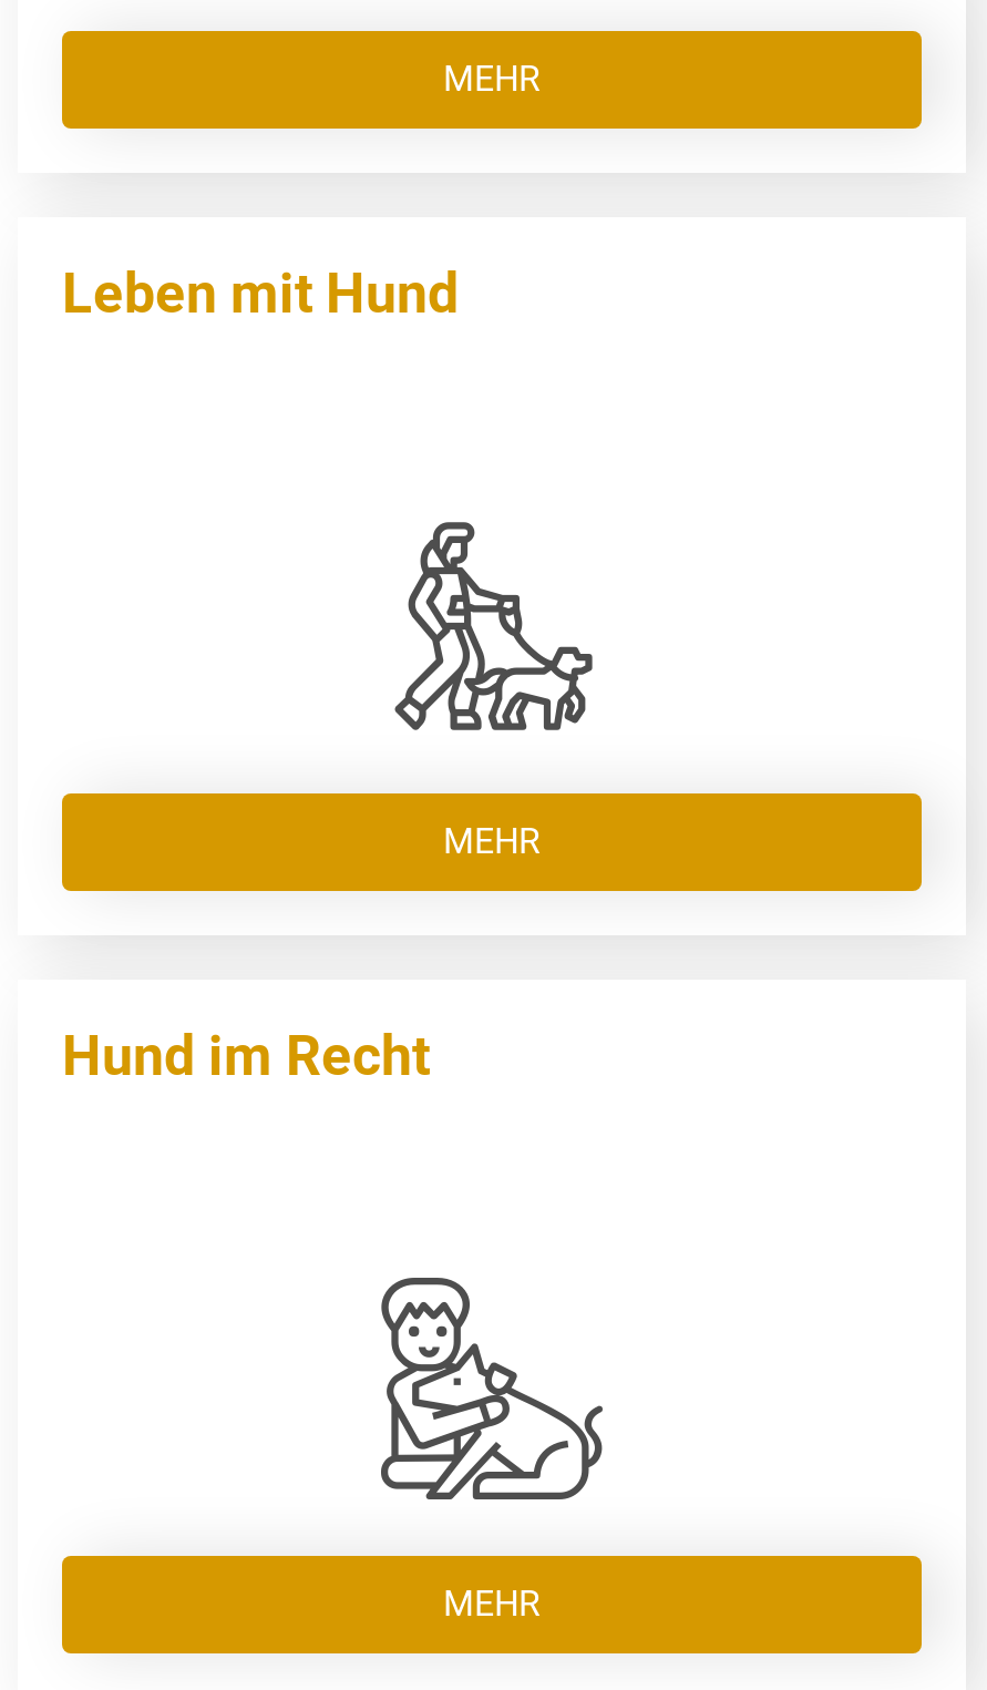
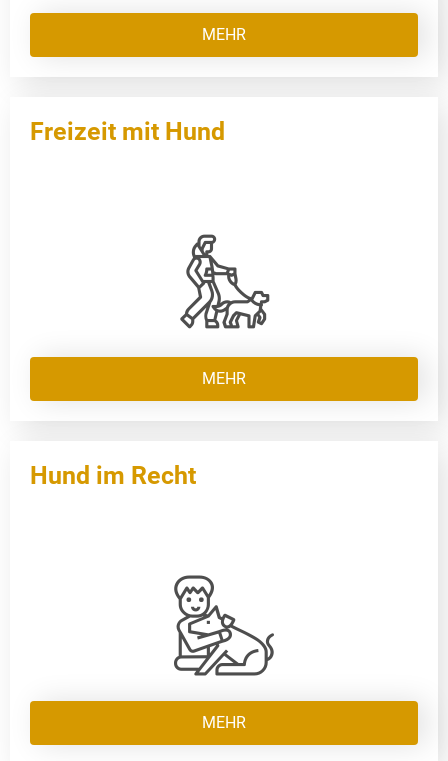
[62,262,459,326] Leben mit Hund -> [30,117,225,146] Freizeit mit Hund

